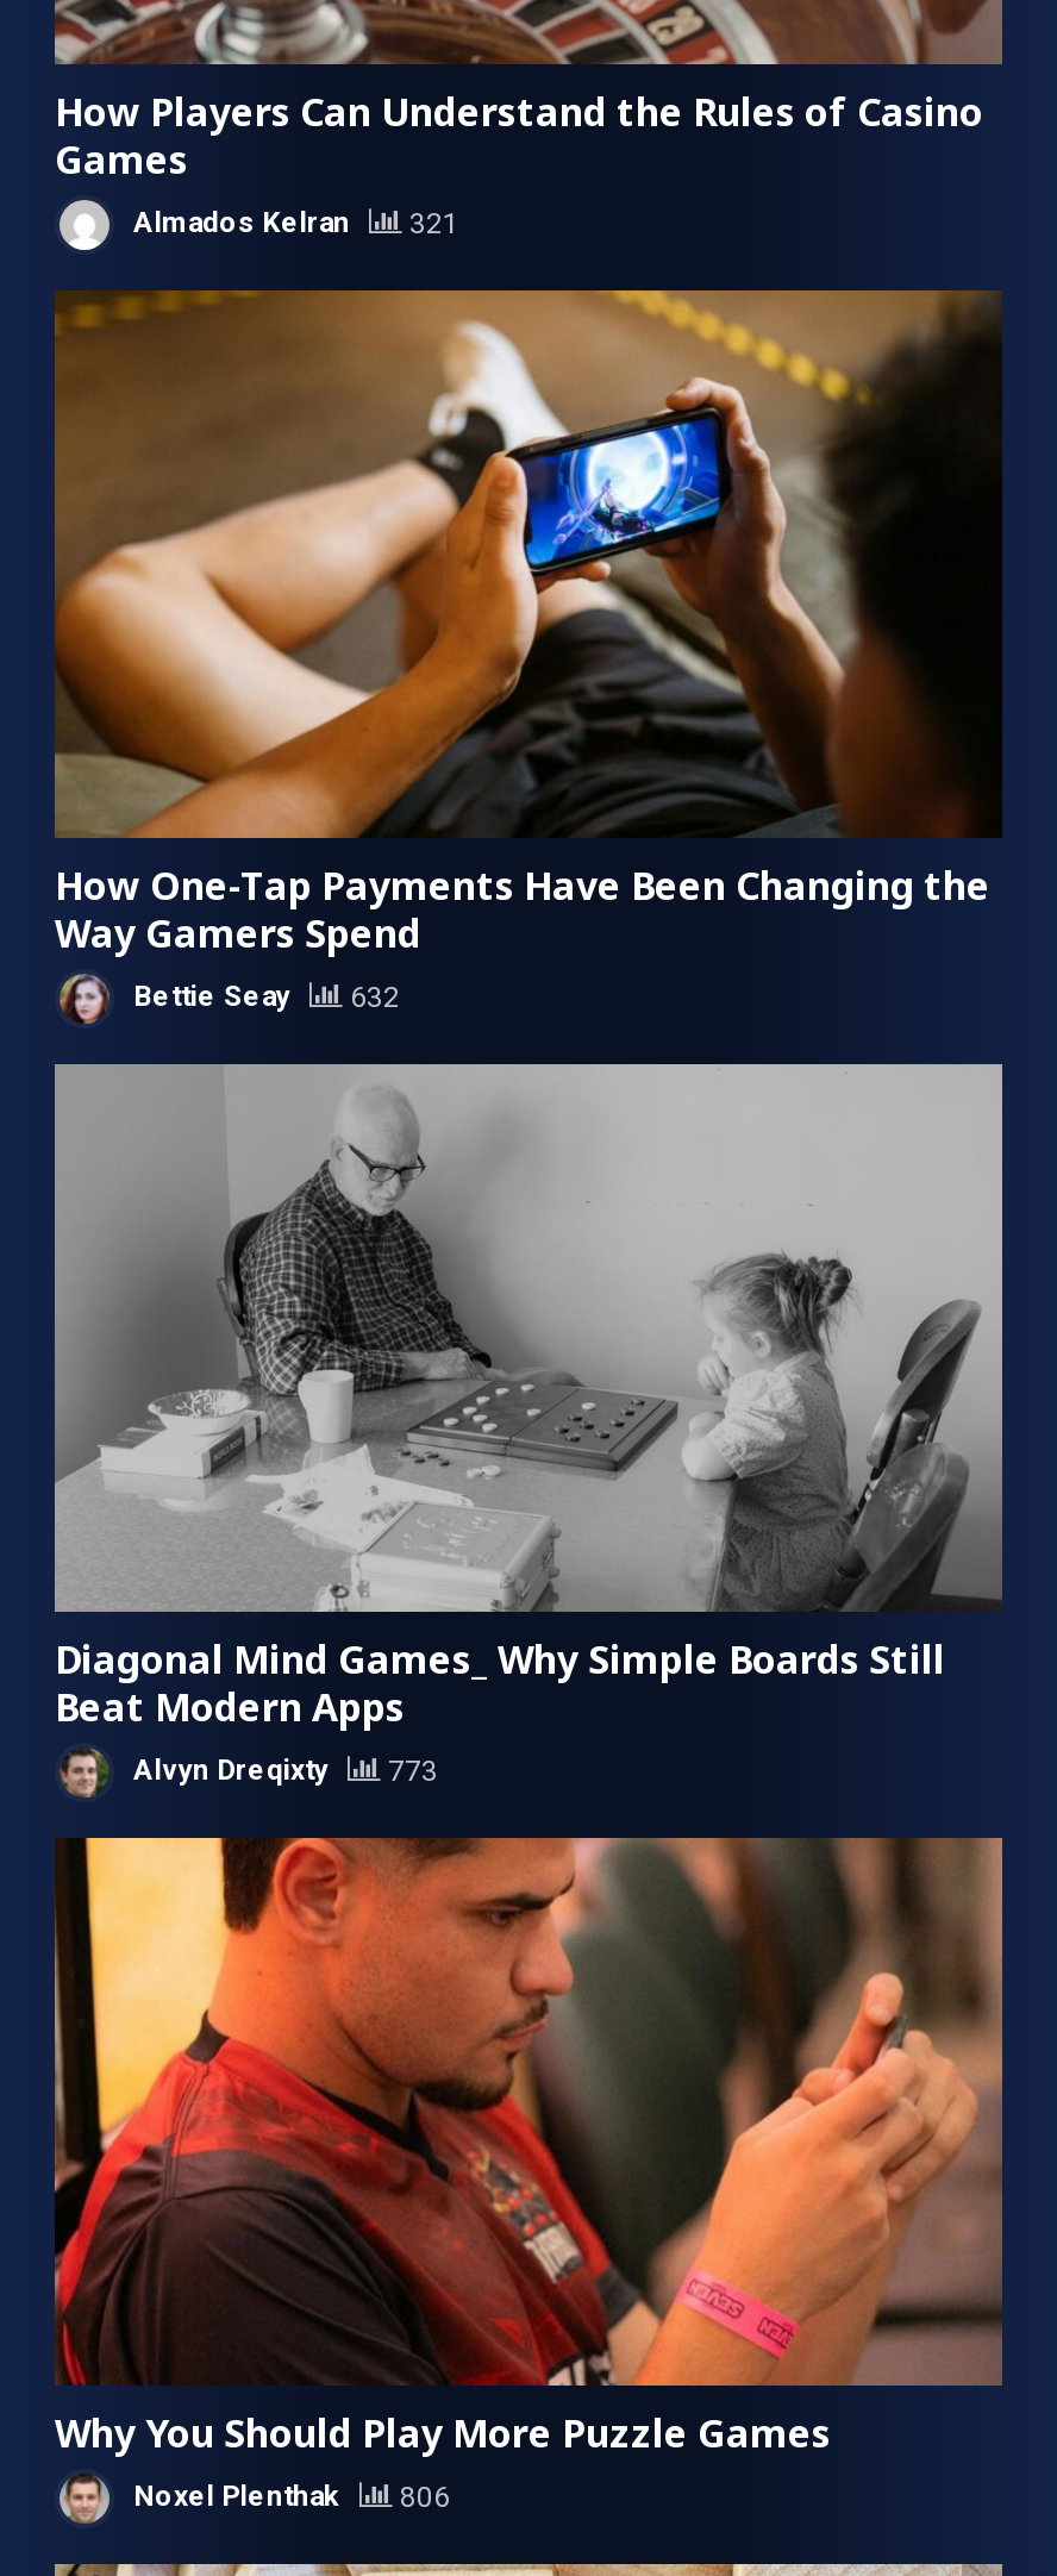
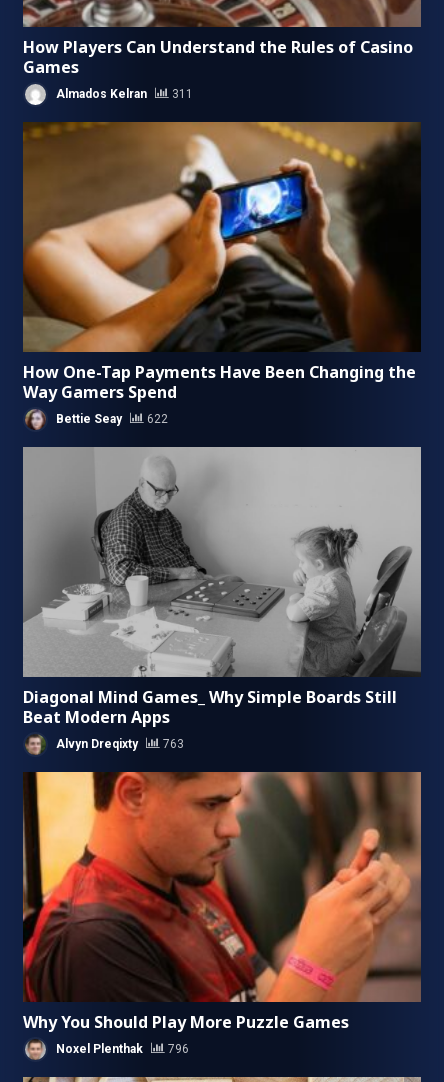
[126,207,459,241] Almados Kelran 321 -> [53,87,193,101] Almados Kelran 311
[126,981,400,1014] Bettie Seay 632 -> [53,412,168,426] Bettie Seay 622
[126,1755,438,1788] Alvyn Dreqixty 773 -> [53,737,184,751] Alvyn Dreqixty 763
[126,2481,450,2514] Noxel Plenthak 806 -> [53,1042,189,1056] Noxel Plenthak 796

